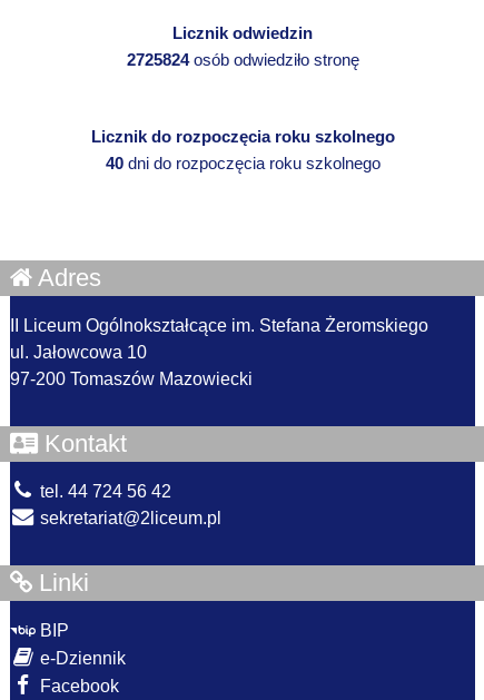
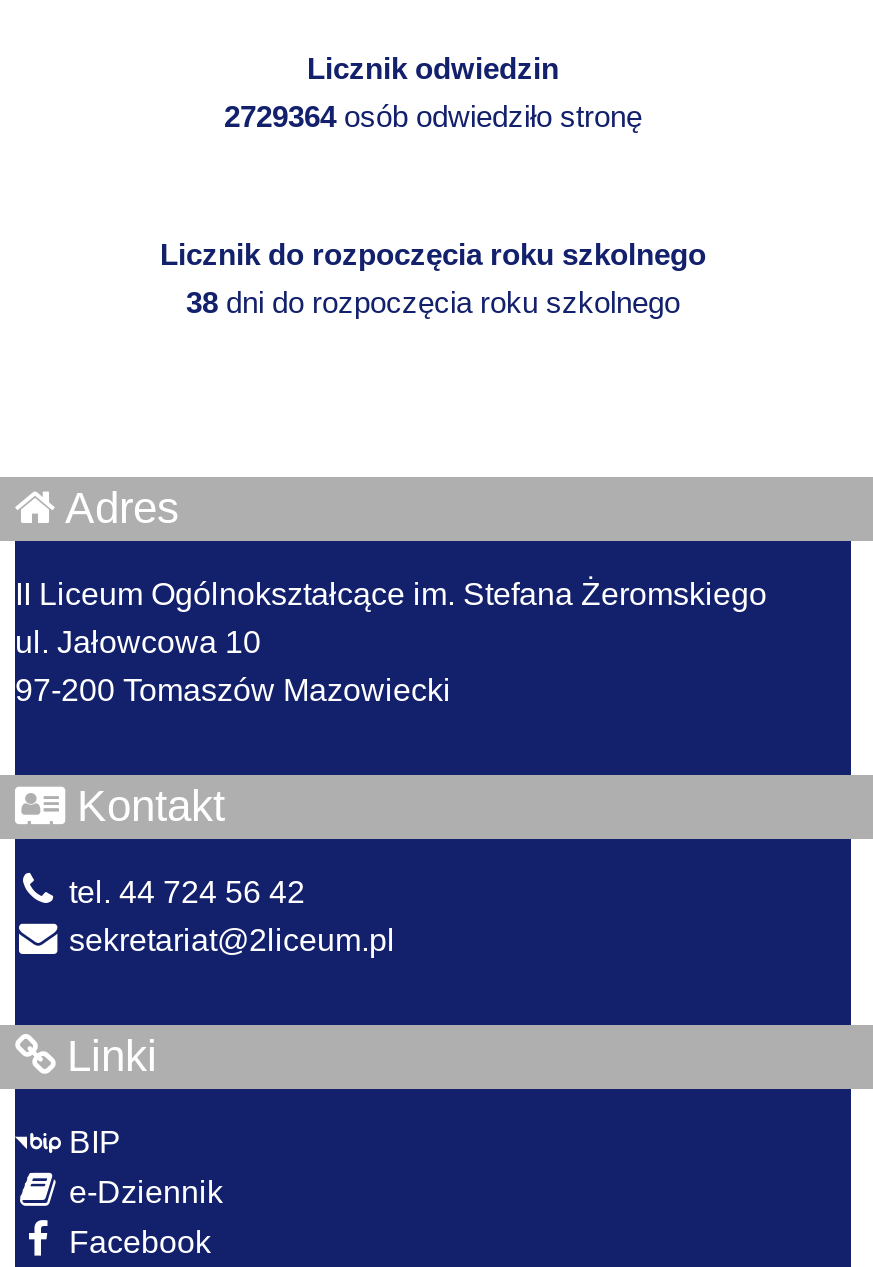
[126,50,359,69] 2725824 osób odwiedziło stronę -> [224,98,642,132] 2729364 osób odwiedziło stronę
[105,153,380,172] 40 dni do rozpoczęcia roku szkolnego -> [186,284,680,318] 38 dni do rozpoczęcia roku szkolnego

